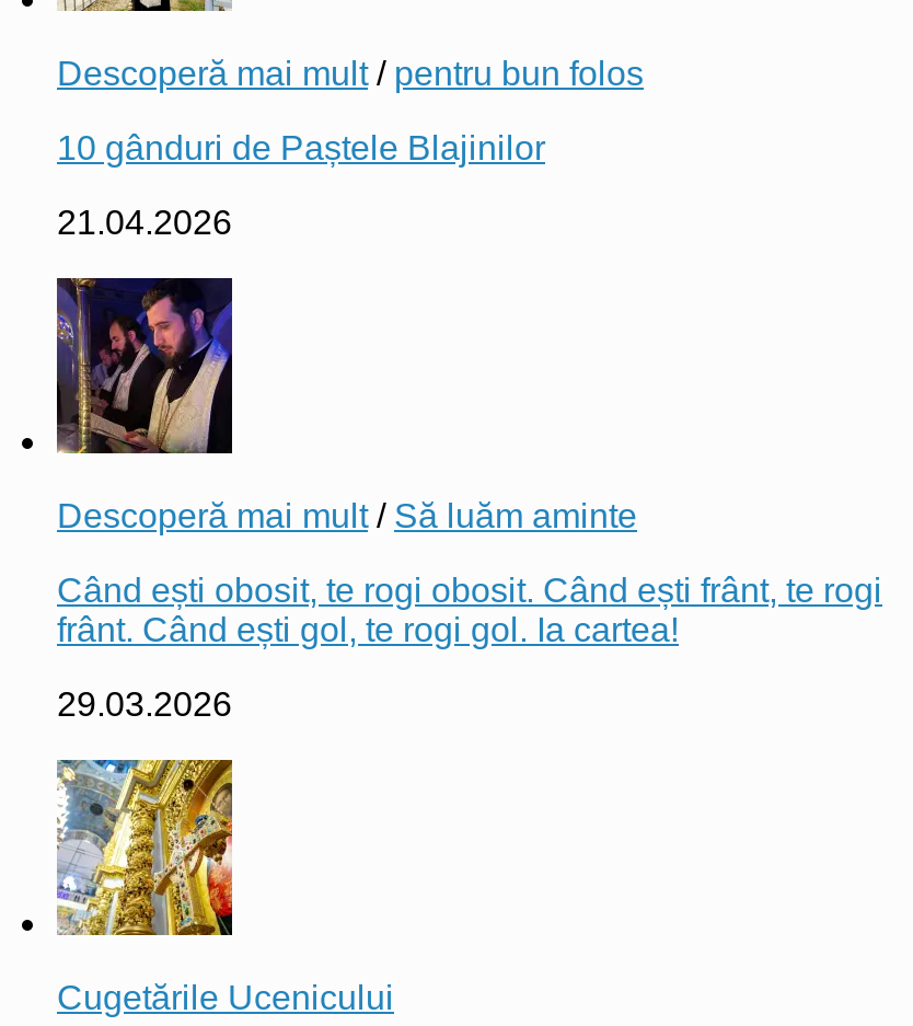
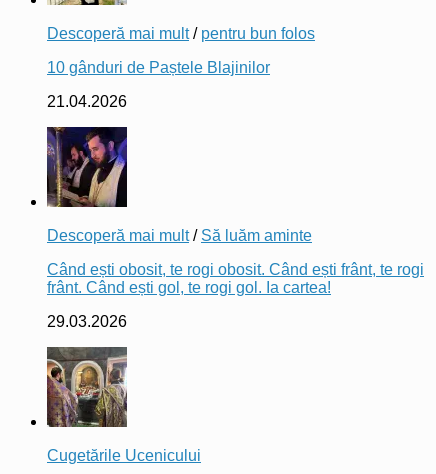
[57,758,234,937] [image] -> [46,346,128,427] [image]

